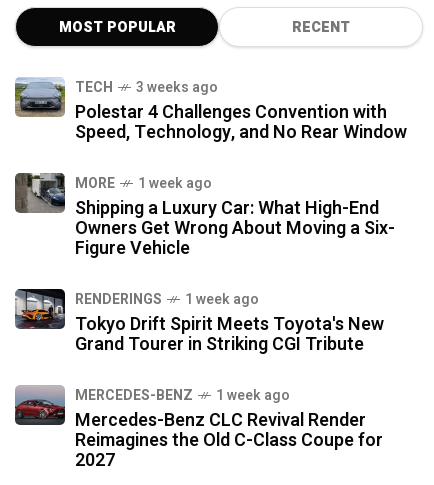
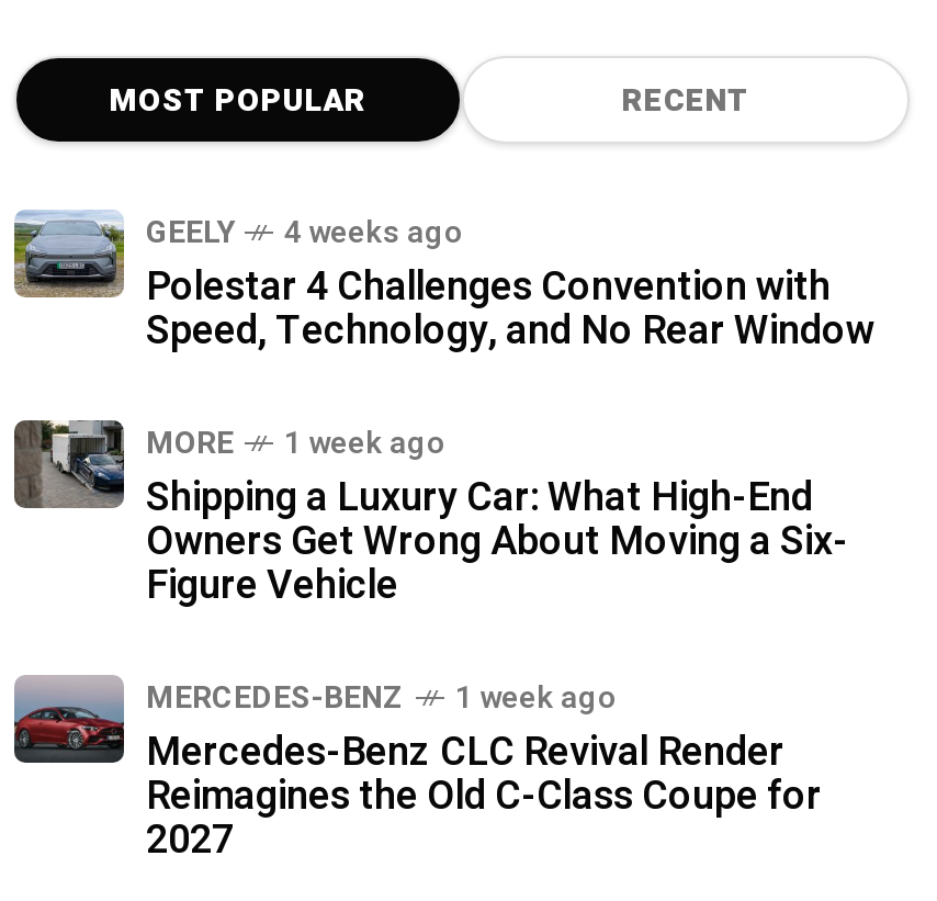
[75,76,218,97] TECH | 3 weeks ago -> [146,209,464,255] GEELY | 4 weeks ago
[15,288,384,357] [image] | RENDERINGS | 1 week ago | Tokyo Drift Spirit Meets Toyota's New | Grand Tourer in Striking CGI Tribute -> none

